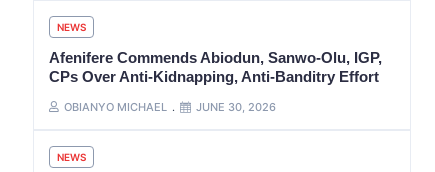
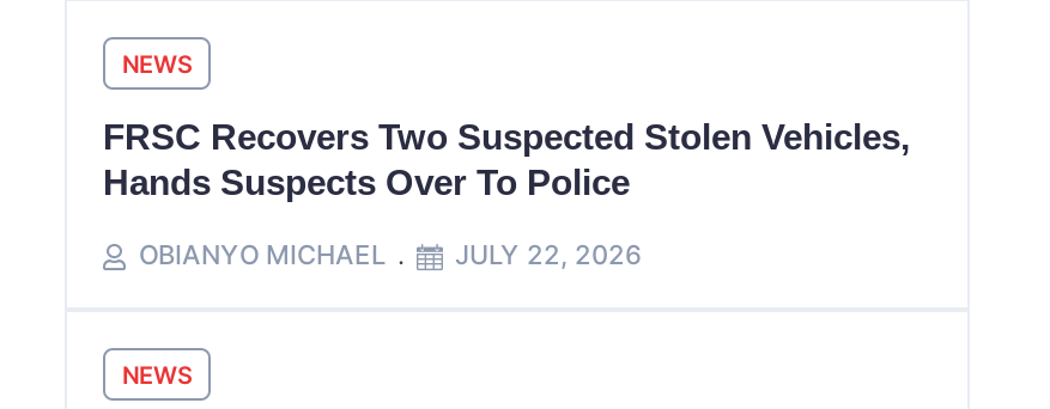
[49,49,382,85] Afenifere Commends Abiodun, Sanwo-Olu, IGP, | CPs Over Anti-Kidnapping, Anti-Banditry Effort -> [103,116,910,203] FRSC Recovers Two Suspected Stolen Vehicles, | Hands Suspects Over To Police
[196,100,276,114] JUNE 30, 2026 -> [455,238,642,272] JULY 22, 2026

